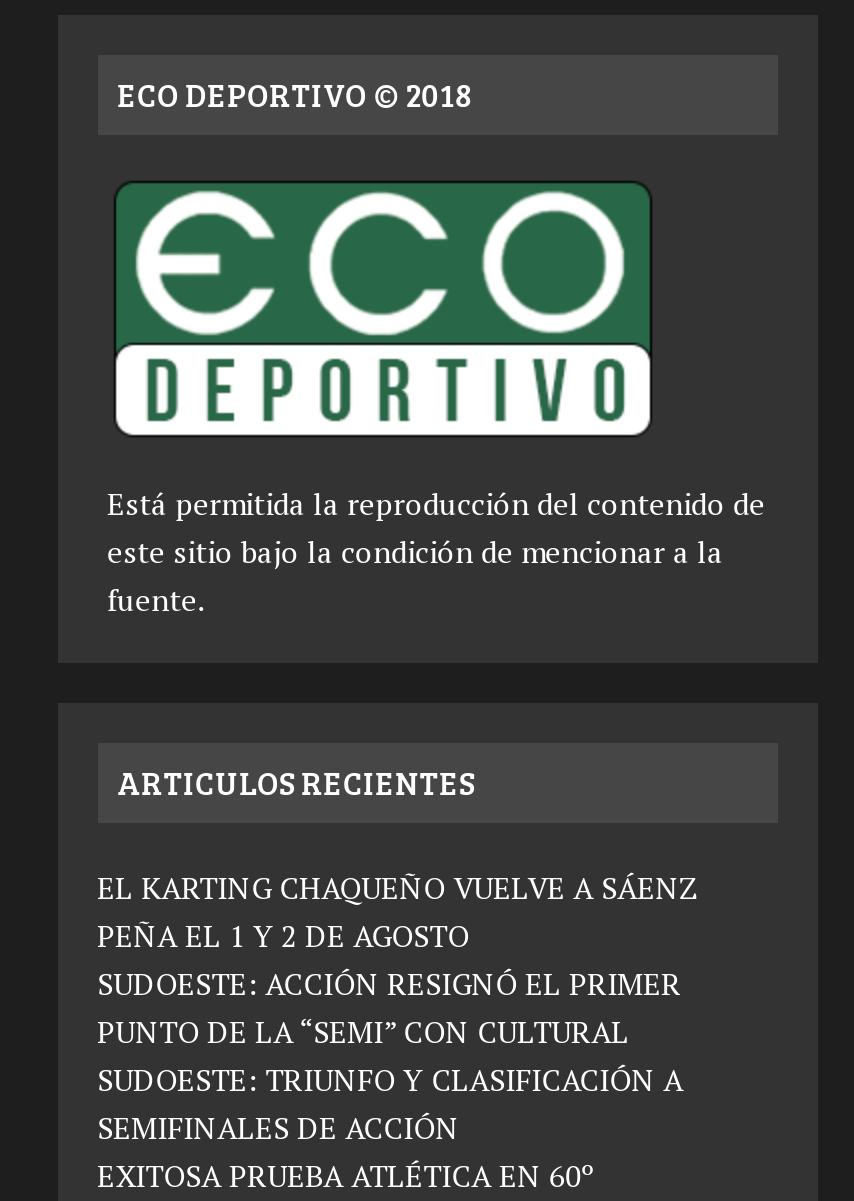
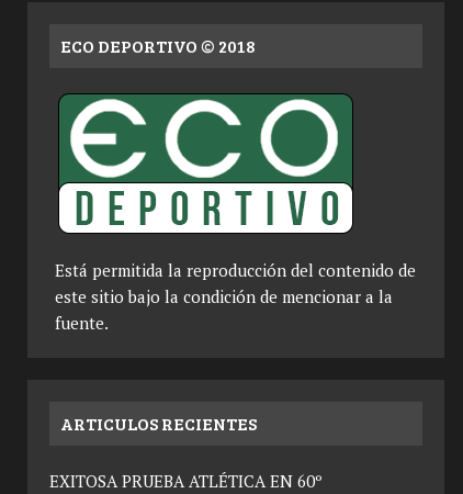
[97,868,699,1148] EL KARTING CHAQUEÑO VUELVE A SÁENZ | PEÑA EL 1 Y 2 DE AGOSTO | SUDOESTE: ACCIÓN RESIGNÓ EL PRIMER | PUNTO DE LA “SEMI” CON CULTURAL | SUDOESTE: TRIUNFO Y CLASIFICACIÓN A | SEMIFINALES DE ACCIÓN -> none

